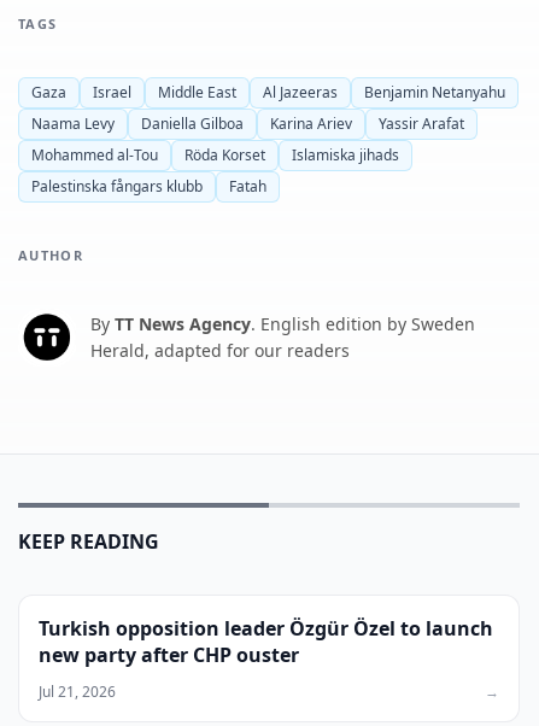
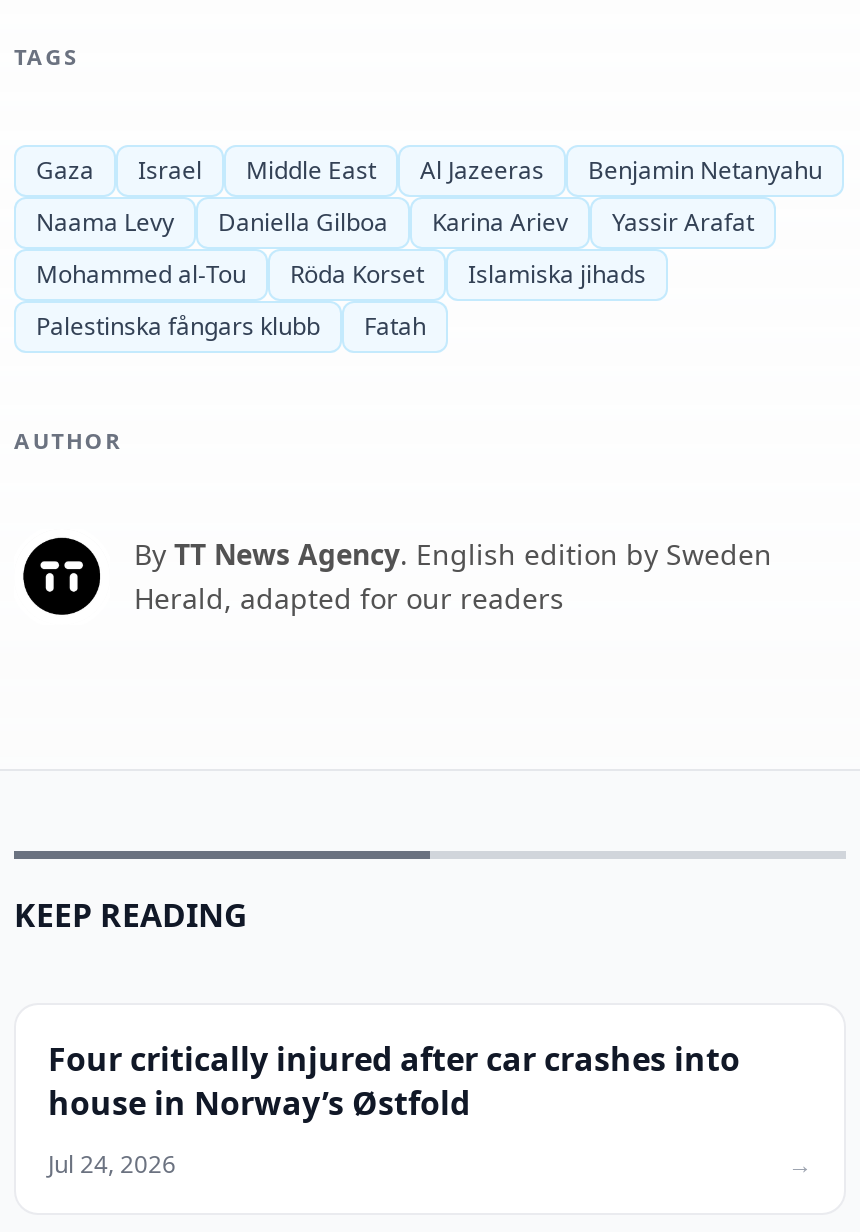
[39,615,493,668] Turkish opposition leader Özgür Özel to launch | new party after CHP ouster -> [48,1037,740,1125] Four critically injured after car crashes into | house in Norway’s Østfold
[39,681,116,702] Jul 21, 2026 -> [48,1147,176,1181] Jul 24, 2026

